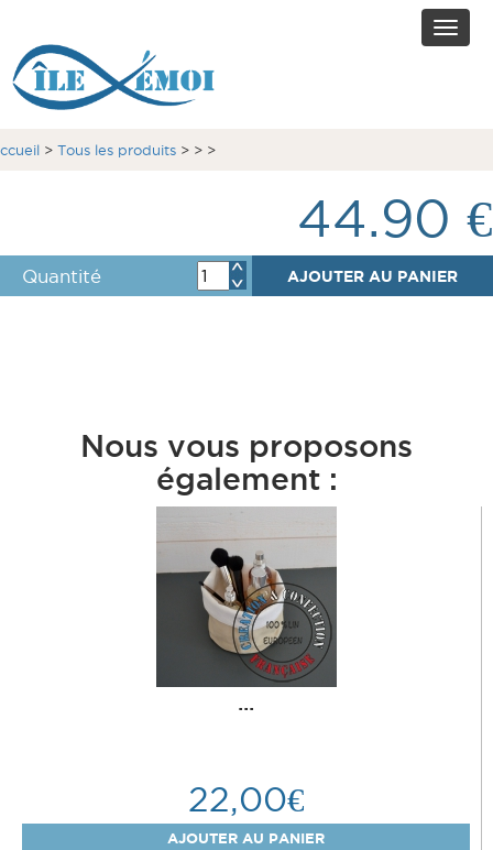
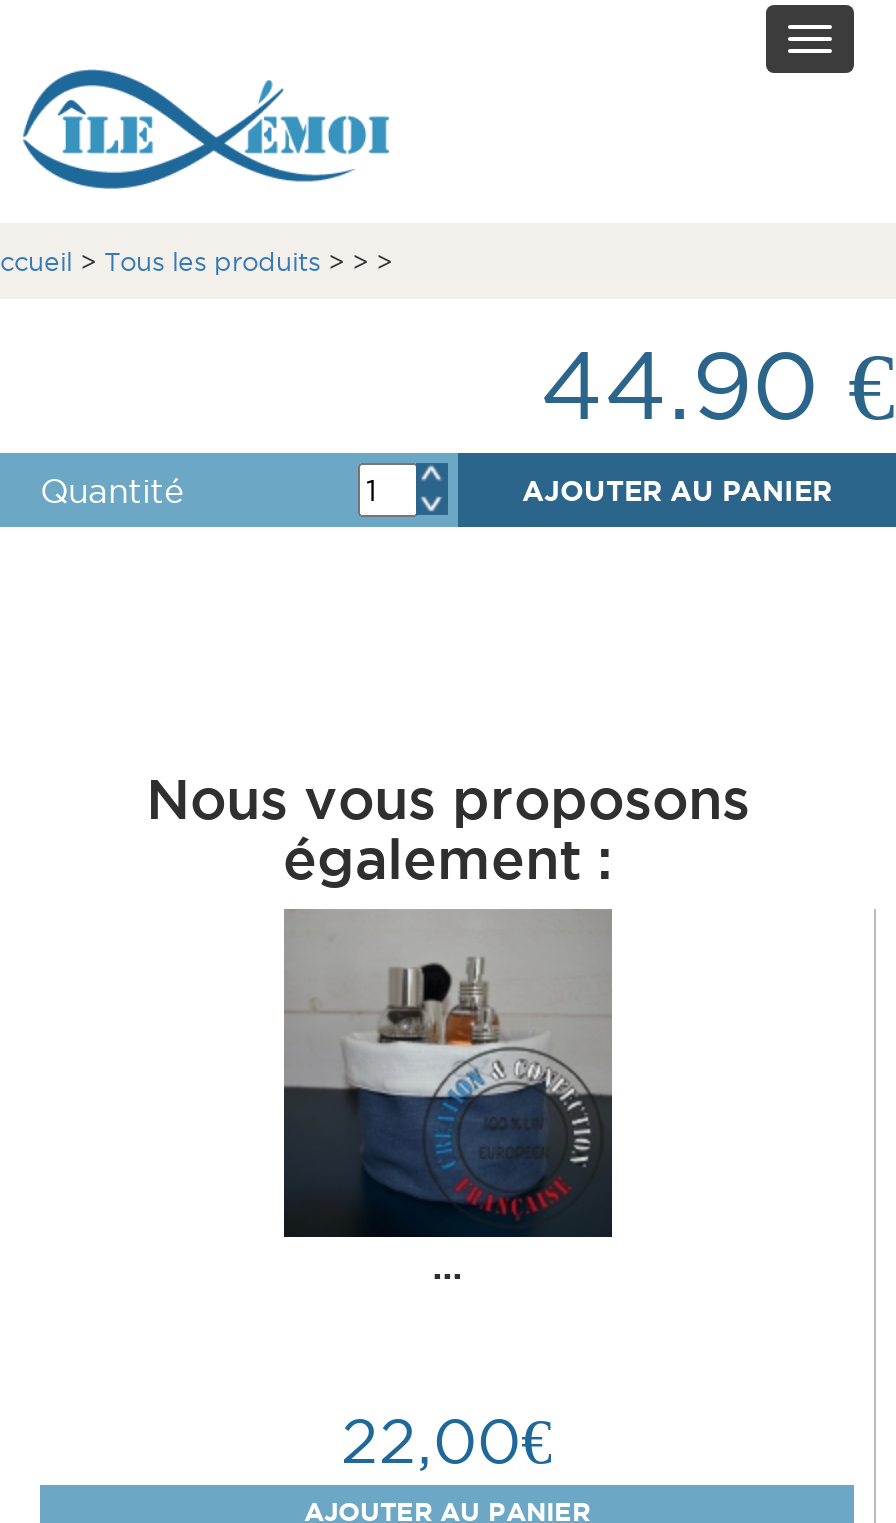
[156,509,337,687] [image] -> [284,911,612,1235] [image]

